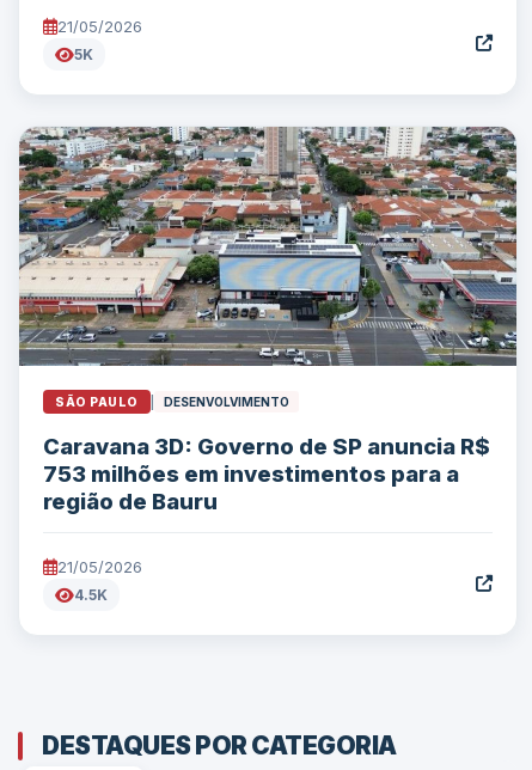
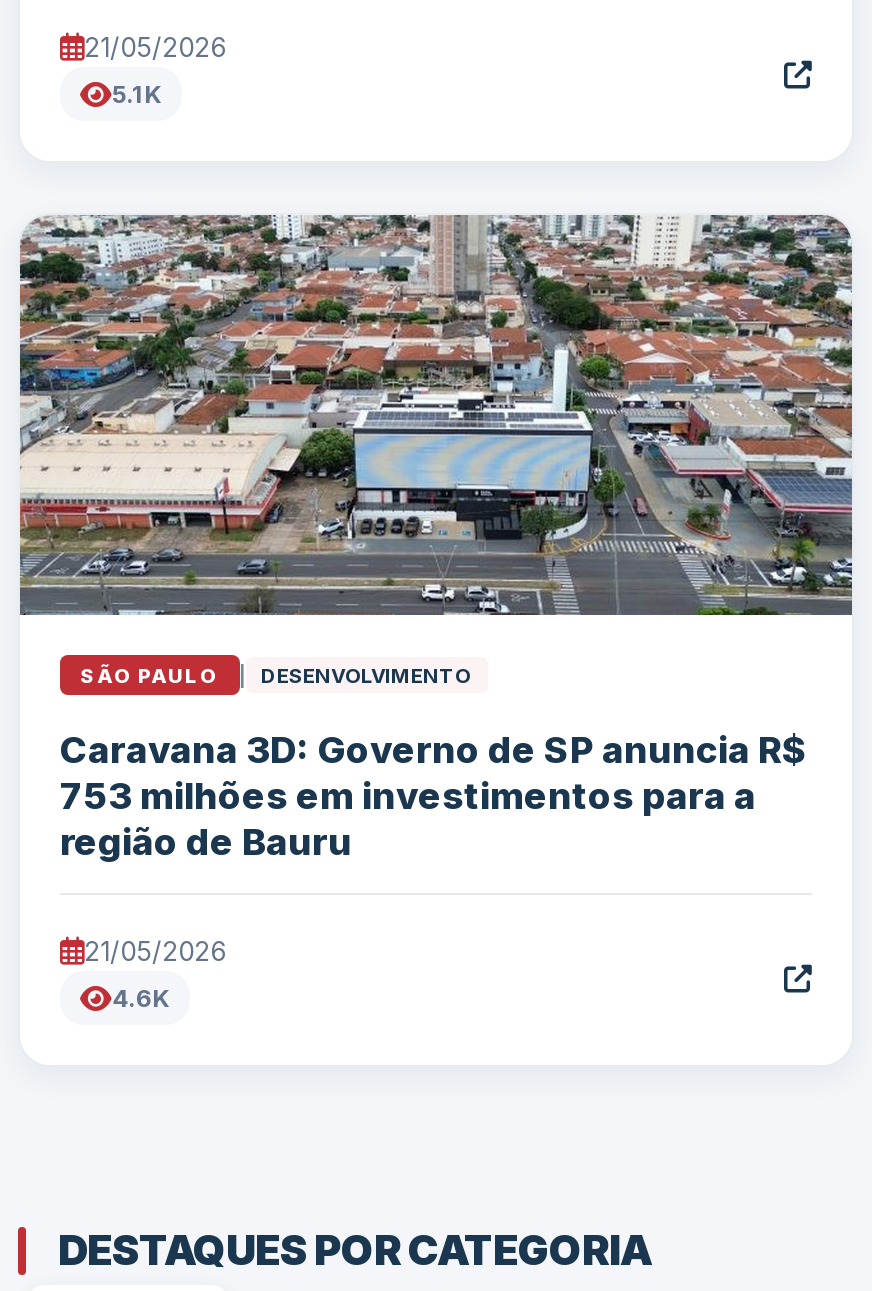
[74,45,93,63] 5K -> [112,79,162,109] 5.1K
[74,586,108,604] 4.5K -> [112,983,170,1013] 4.6K

